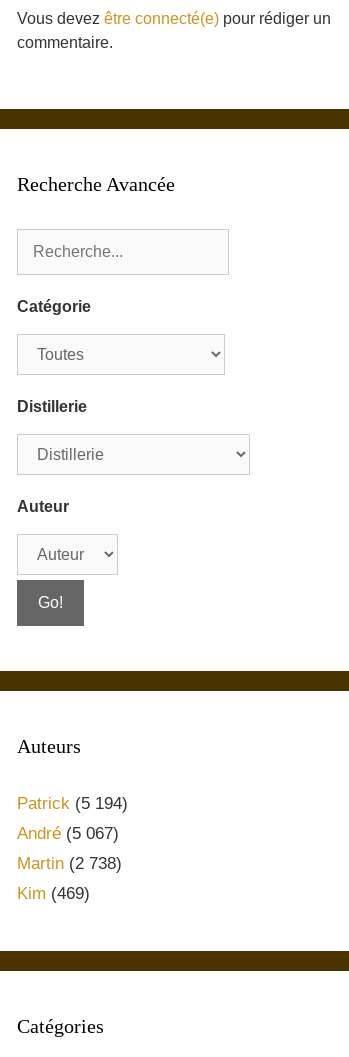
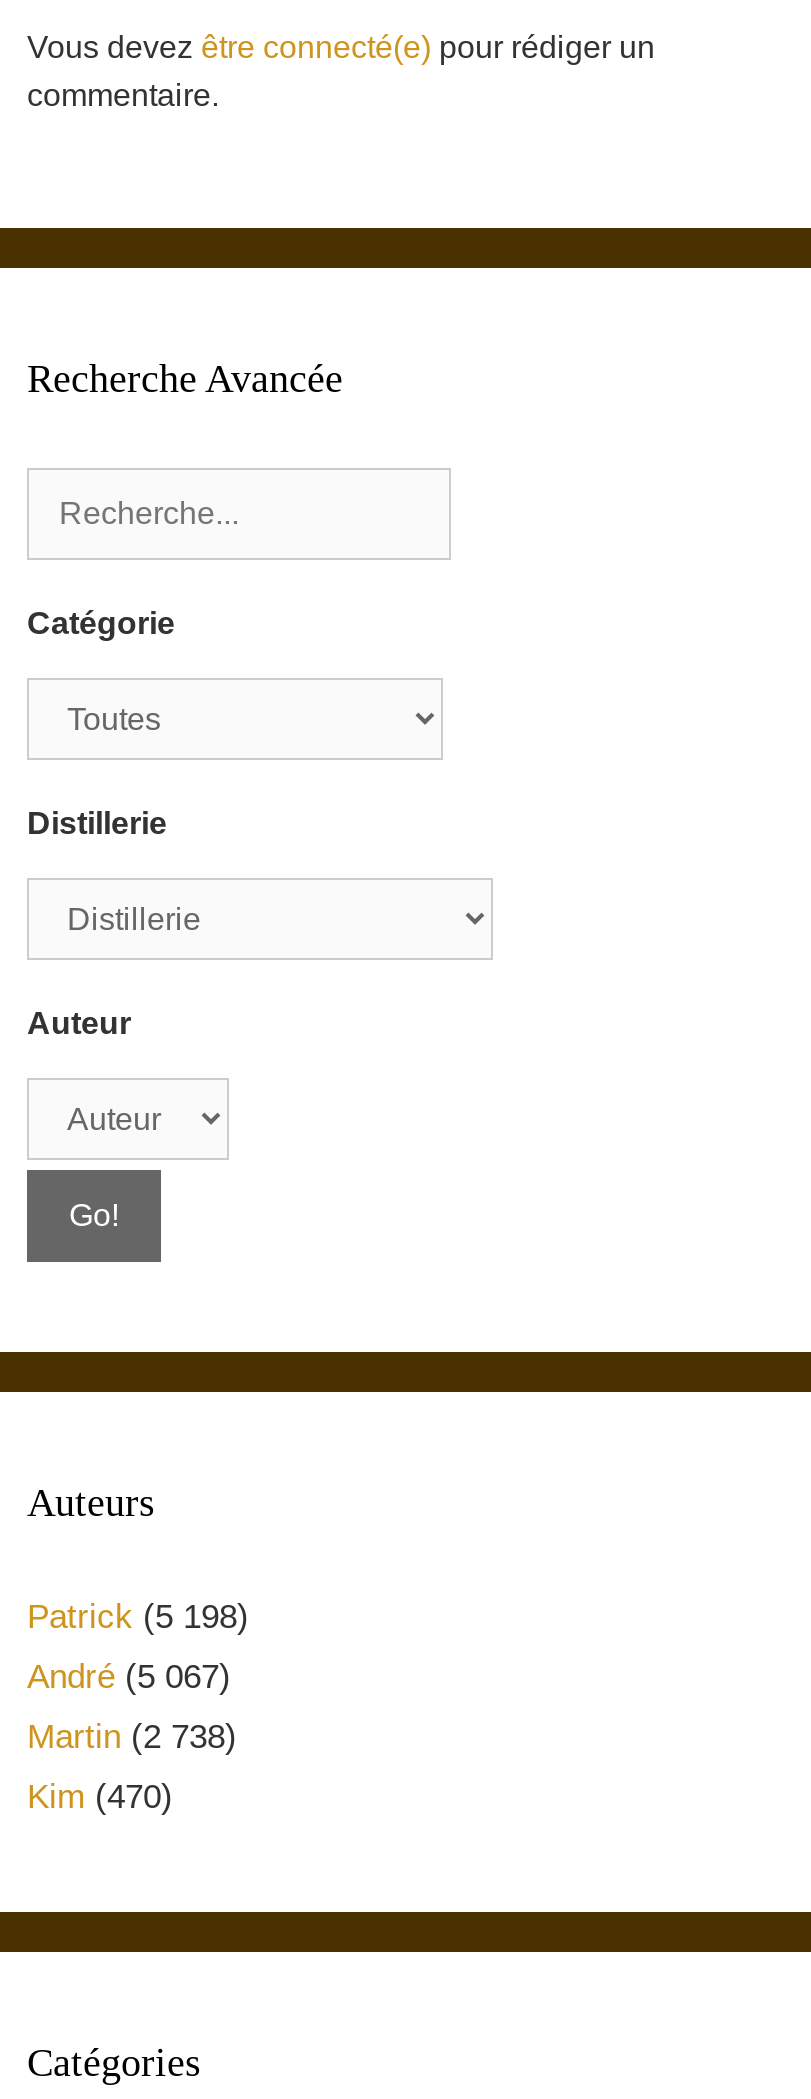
[17,794,128,813] Patrick (5 194) -> [27,1599,249,1637] Patrick (5 198)
[17,884,90,903] Kim (469) -> [27,1779,173,1817] Kim (470)

